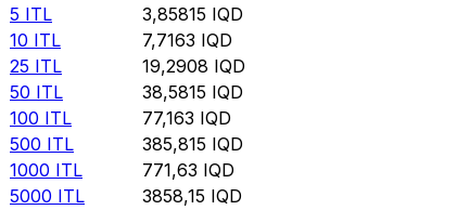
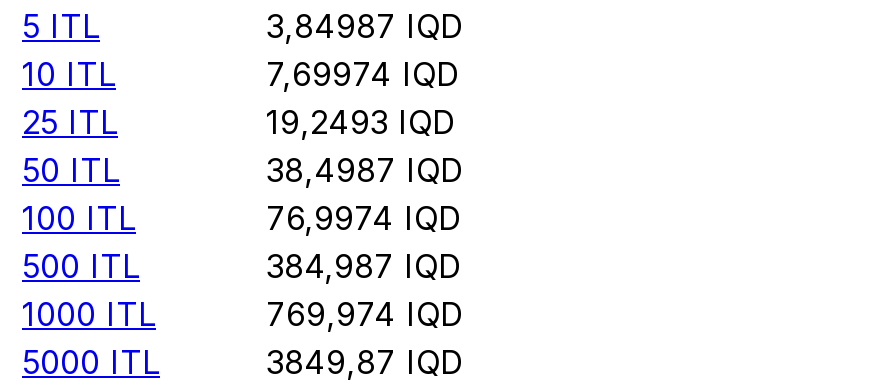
[142,3,243,25] 3,85815 IQD -> [266,6,464,46] 3,84987 IQD
[142,29,232,51] 7,7163 IQD -> [266,54,460,94] 7,69974 IQD
[142,55,245,77] 19,2908 IQD -> [266,102,456,142] 19,2493 IQD
[142,81,243,103] 38,5815 IQD -> [266,150,464,190] 38,4987 IQD
[142,107,231,129] 77,163 IQD -> [266,198,462,238] 76,9974 IQD
[142,133,243,155] 385,815 IQD -> [266,246,462,286] 384,987 IQD
[142,159,234,181] 771,63 IQD -> [266,294,464,334] 769,974 IQD
[142,185,242,207] 3858,15 IQD -> [266,342,464,382] 3849,87 IQD

